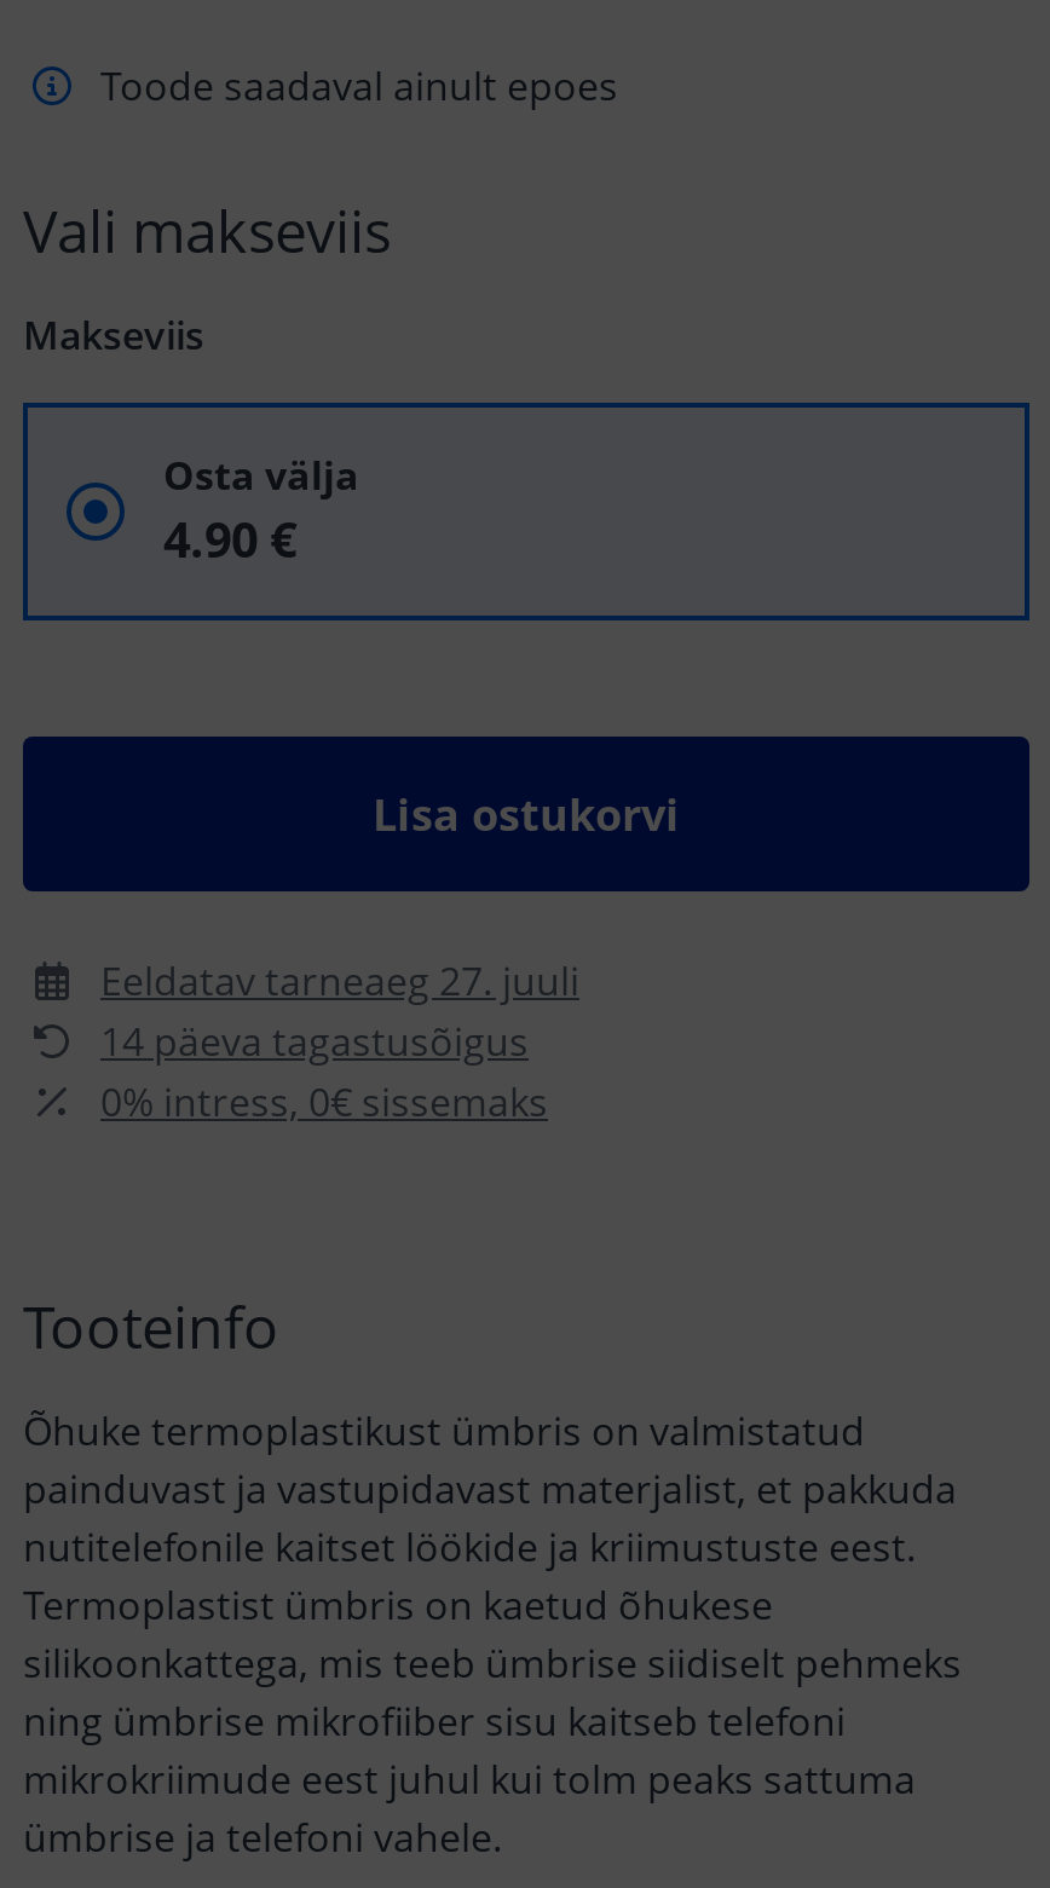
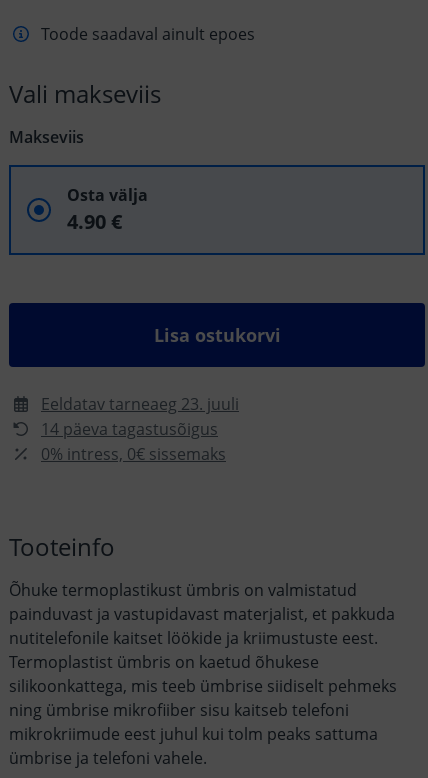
[100,954,579,1007] Eeldatav tarneaeg 27. juuli -> [41,393,239,415] Eeldatav tarneaeg 23. juuli

